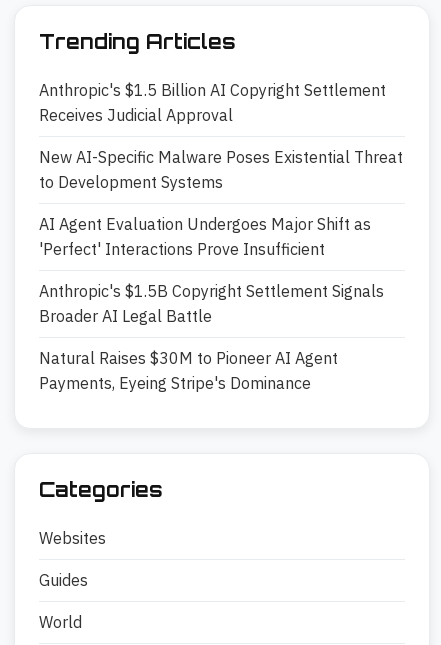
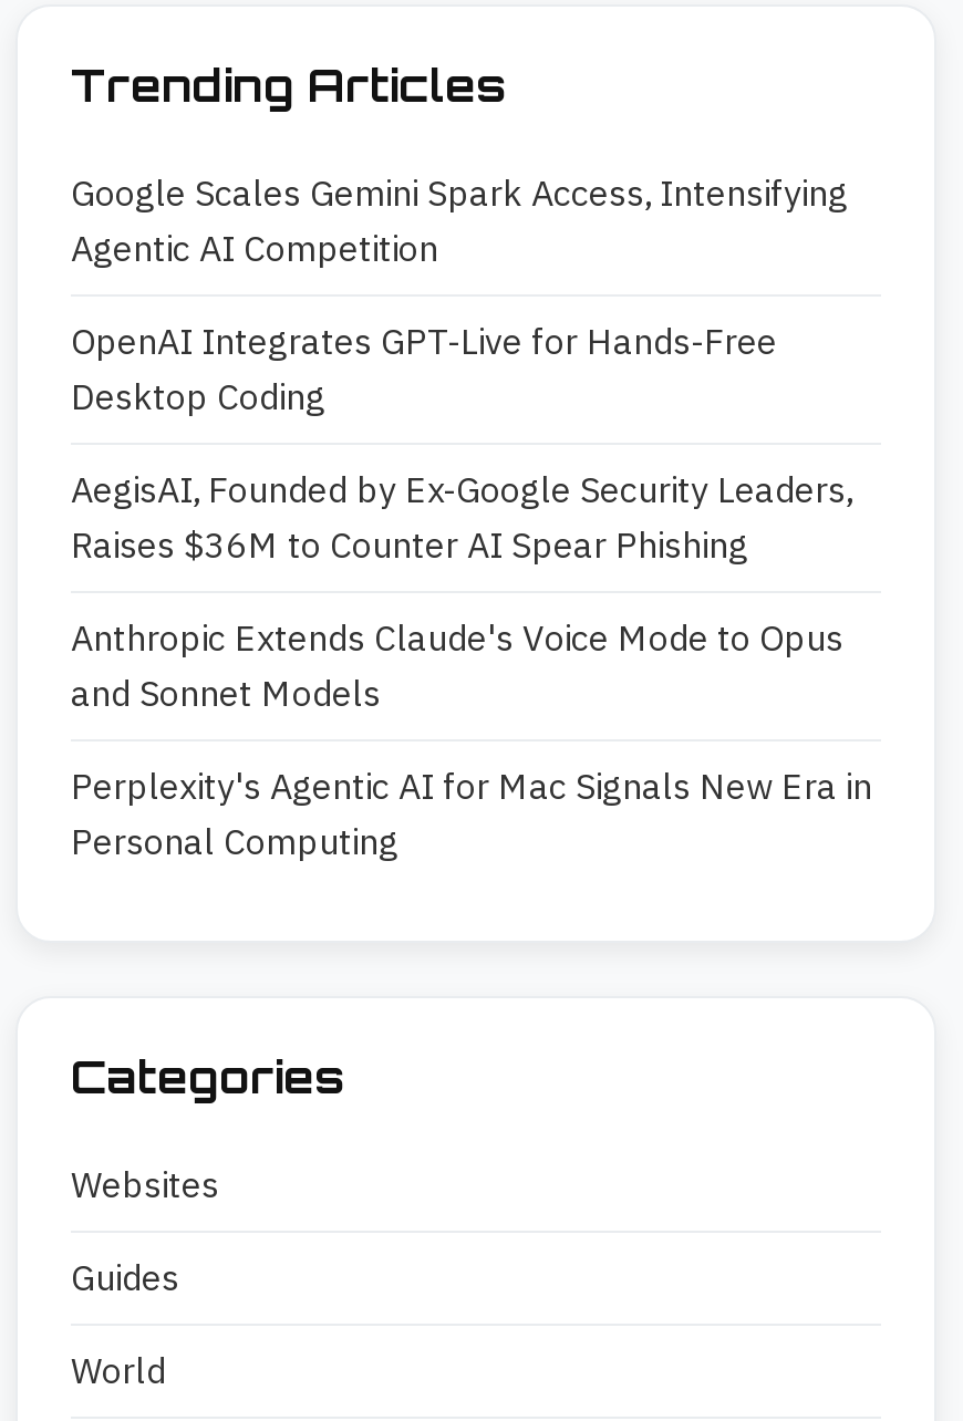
[39,80,386,125] Anthropic's $1.5 Billion AI Copyright Settlement | Receives Judicial Approval -> [71,170,848,270] Google Scales Gemini Spark Access, Intensifying | Agentic AI Competition
[39,147,403,192] New AI-Specific Malware Poses Existential Threat | to Development Systems -> [71,319,777,418] OpenAI Integrates GPT-Live for Hands-Free | Desktop Coding
[39,214,371,259] AI Agent Evaluation Undergoes Major Shift as | 'Perfect' Interactions Prove Insufficient -> [71,467,852,567] AegisAI, Founded by Ex-Google Security Leaders, | Raises $36M to Counter AI Spear Phishing
[39,281,384,326] Anthropic's $1.5B Copyright Settlement Signals | Broader AI Legal Battle -> [71,615,843,715] Anthropic Extends Claude's Voice Mode to Opus | and Sonnet Models
[39,348,338,393] Natural Raises $30M to Pioneer AI Agent | Payments, Eyeing Stripe's Dominance -> [71,764,872,863] Perplexity's Agentic AI for Mac Signals New Era in | Personal Computing

